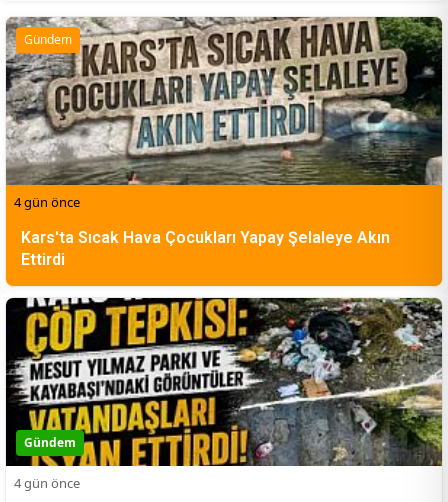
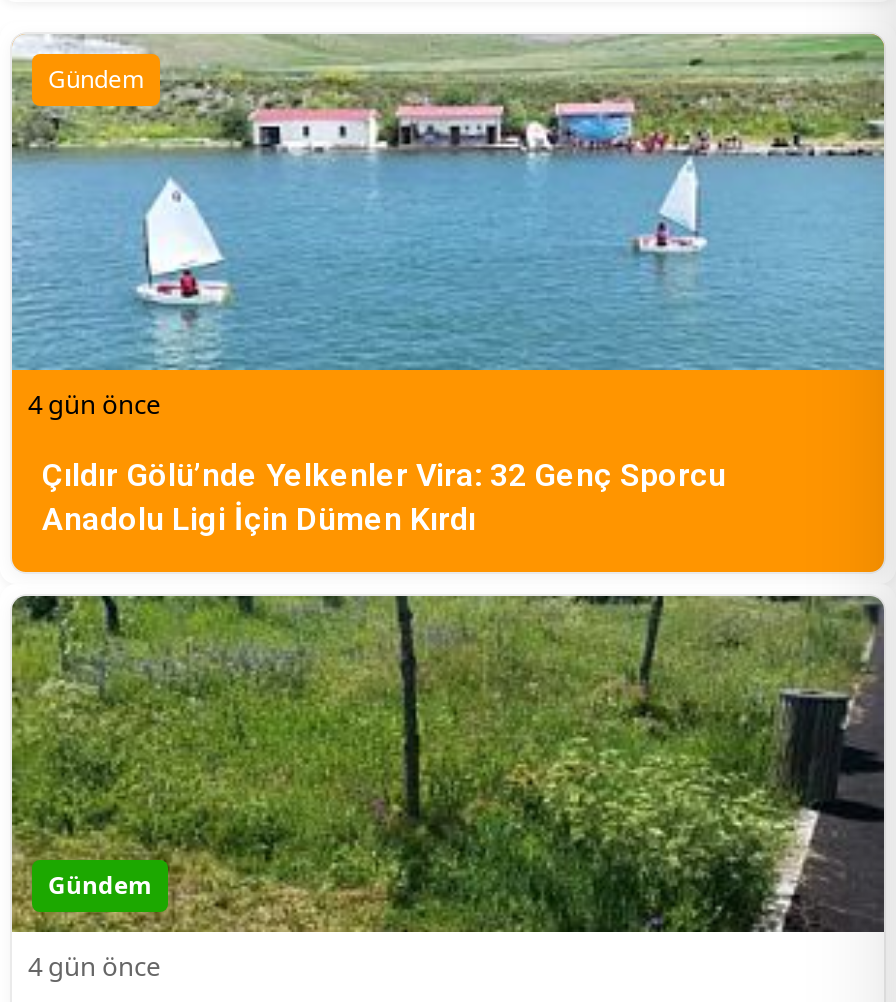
[5,17,443,186] [image] -> [10,34,884,372] [image]
[21,228,390,269] Kars'ta Sıcak Hava Çocukları Yapay Şelaleye Akın | Ettirdi -> [42,456,726,538] Çıldır Gölü’nde Yelkenler Vira: 32 Genç Sporcu | Anadolu Ligi İçin Dümen Kırdı
[5,297,443,467] [image] -> [10,594,886,934] [image]

